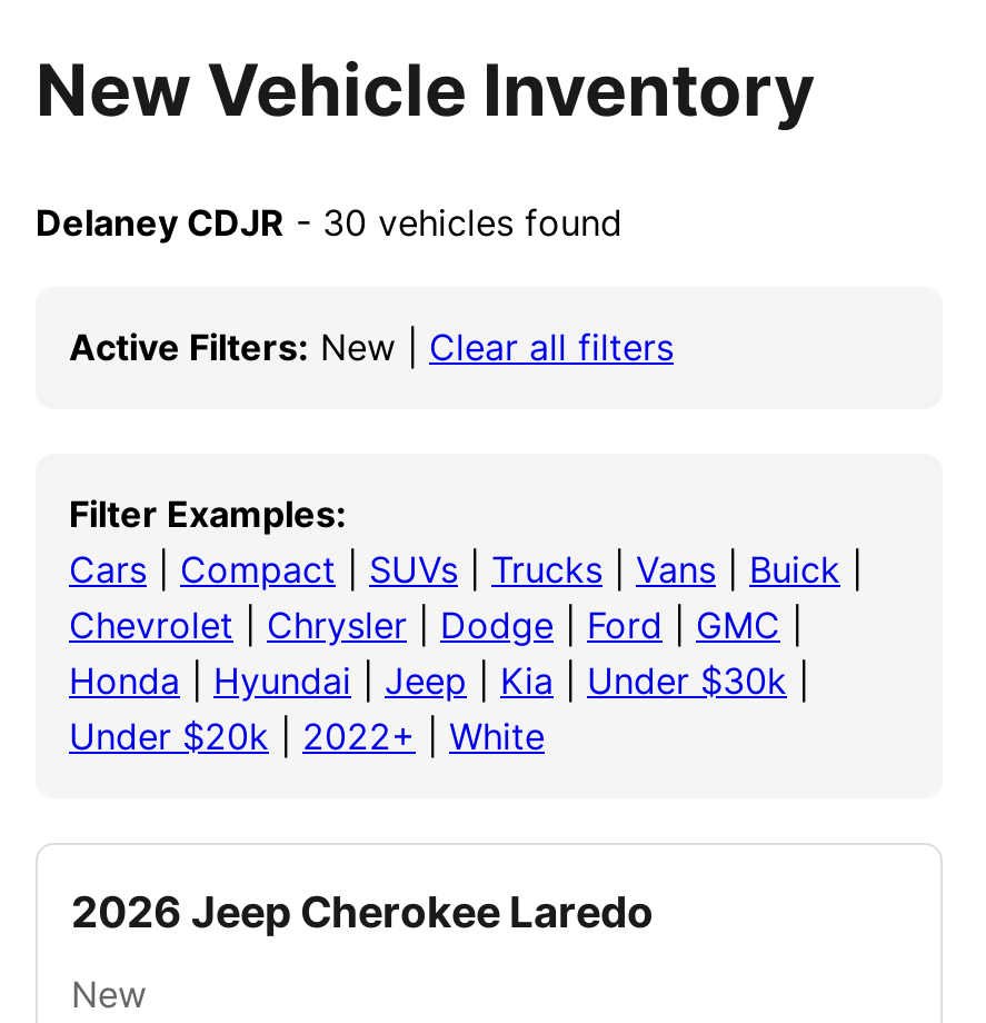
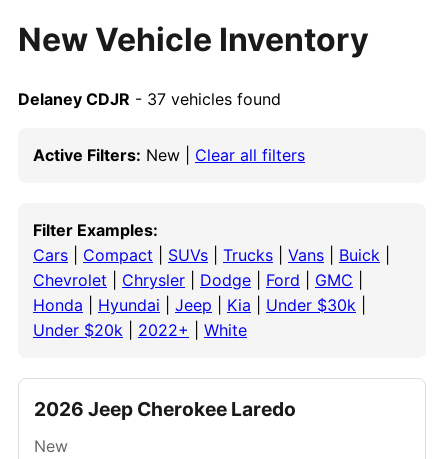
[36,200,623,244] Delaney CDJR - 30 vehicles found -> [18,89,281,109] Delaney CDJR - 37 vehicles found

